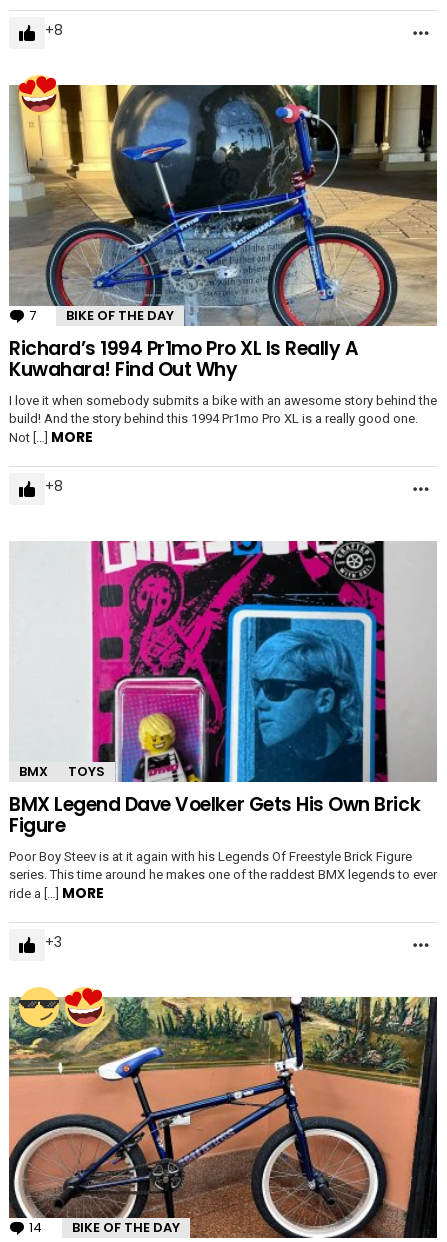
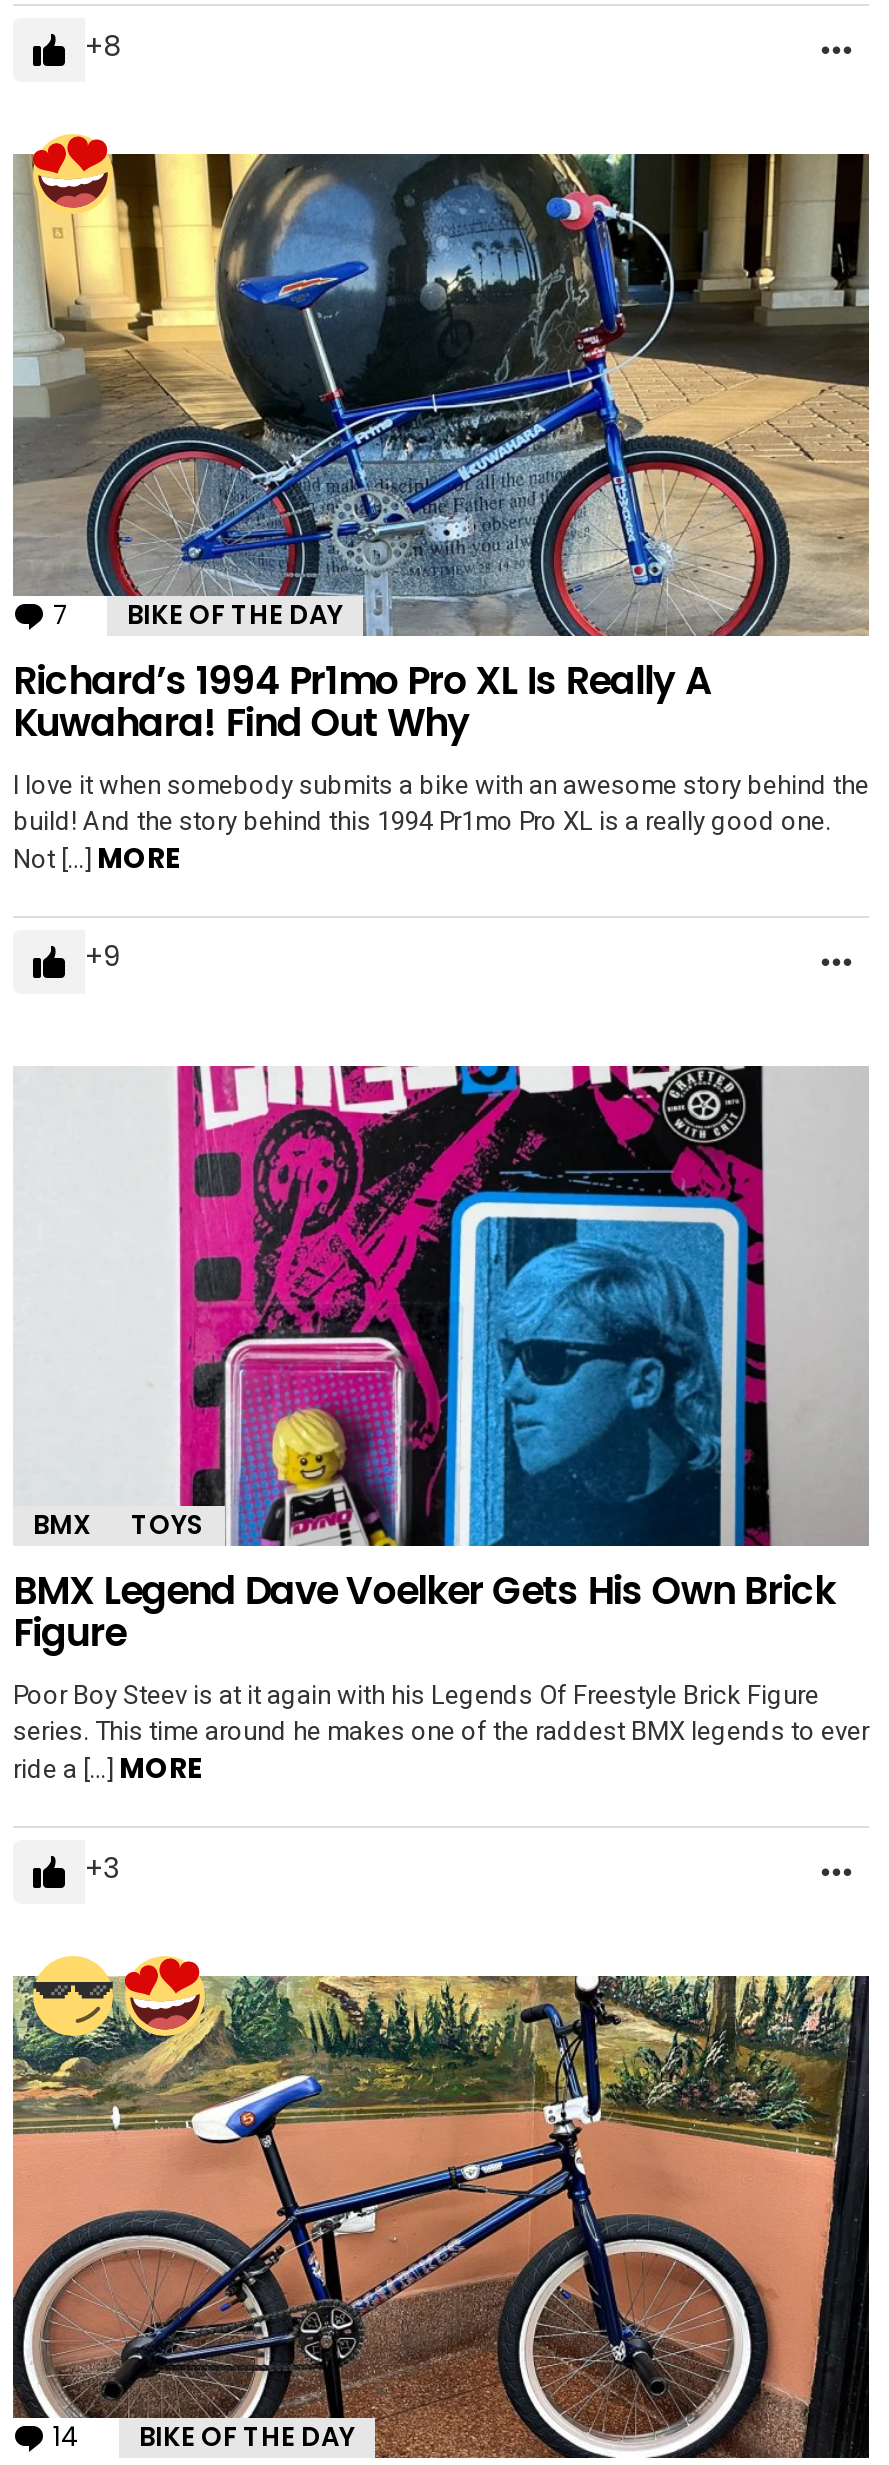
[54,476,63,496] 8 -> [103,936,121,976] 9

